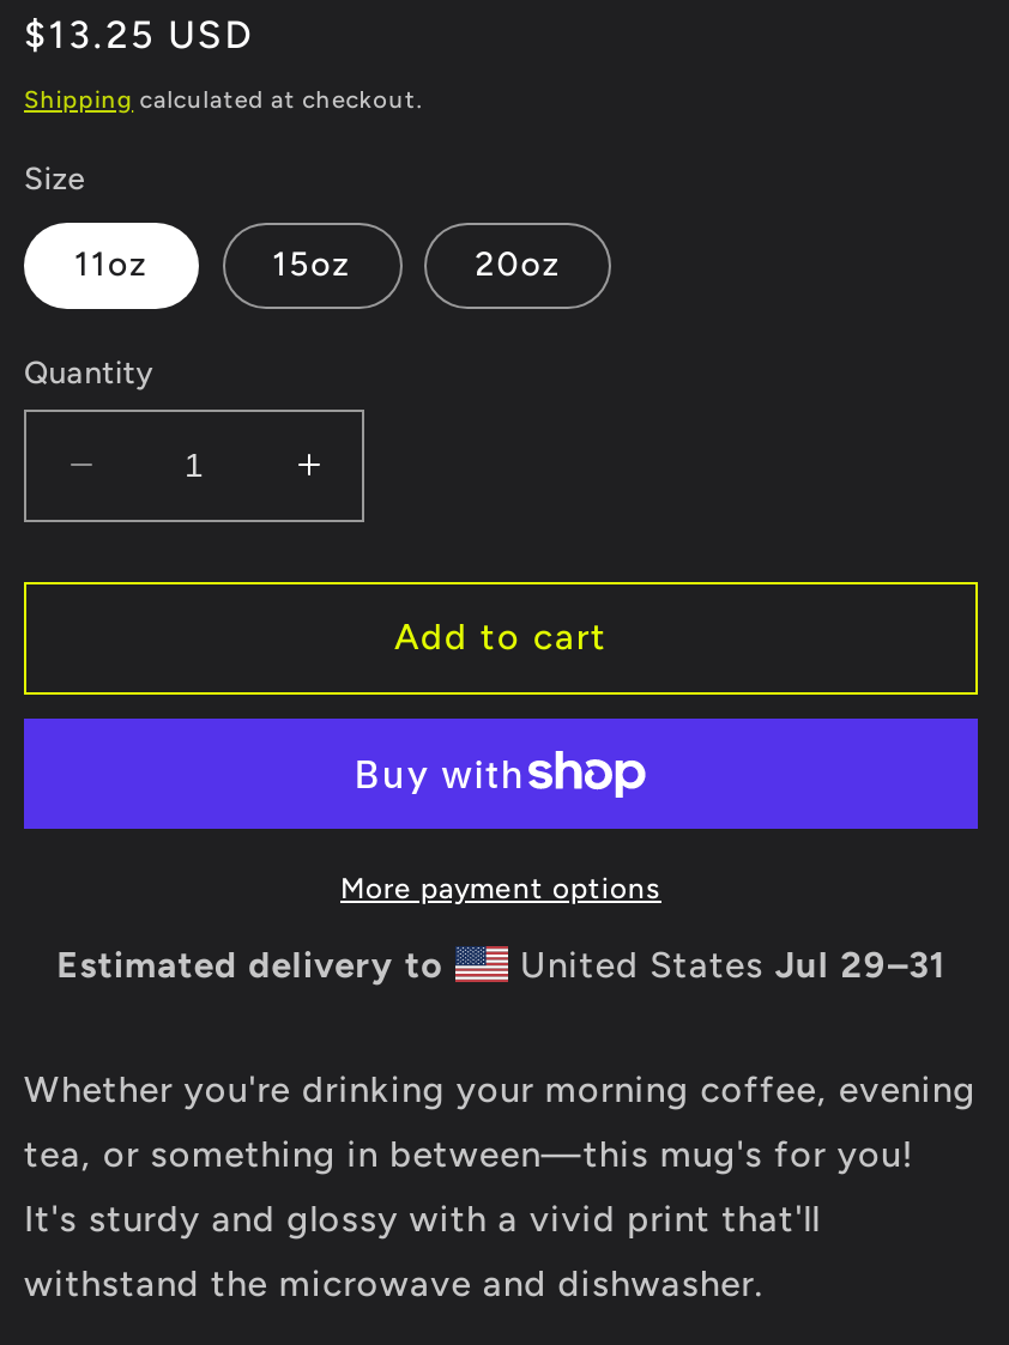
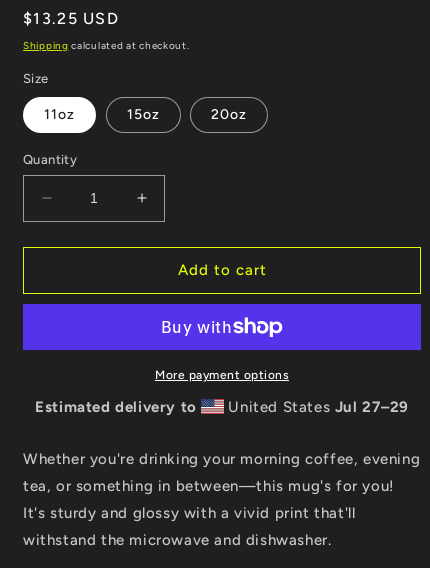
[509,943,945,986] United States Jul 29–31 -> [224,398,409,416] United States Jul 27–29

